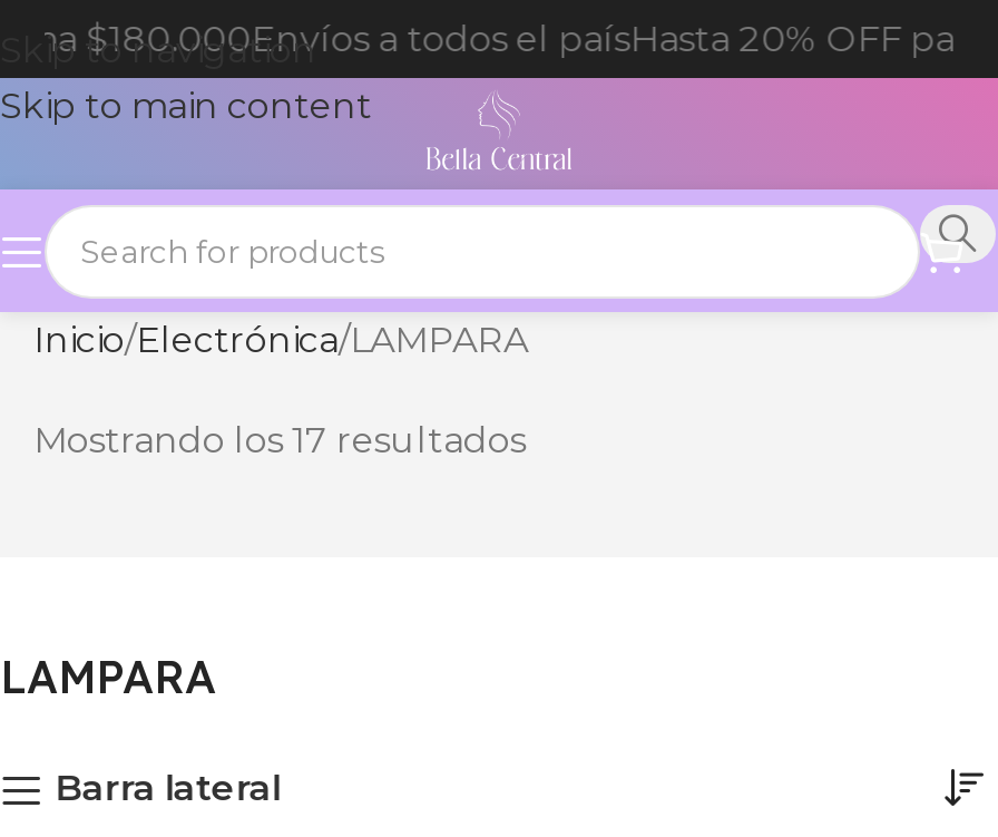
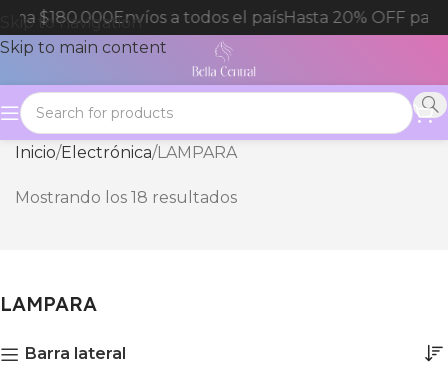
[33,419,526,461] Mostrando los 17 resultados -> [15,188,237,207] Mostrando los 18 resultados

